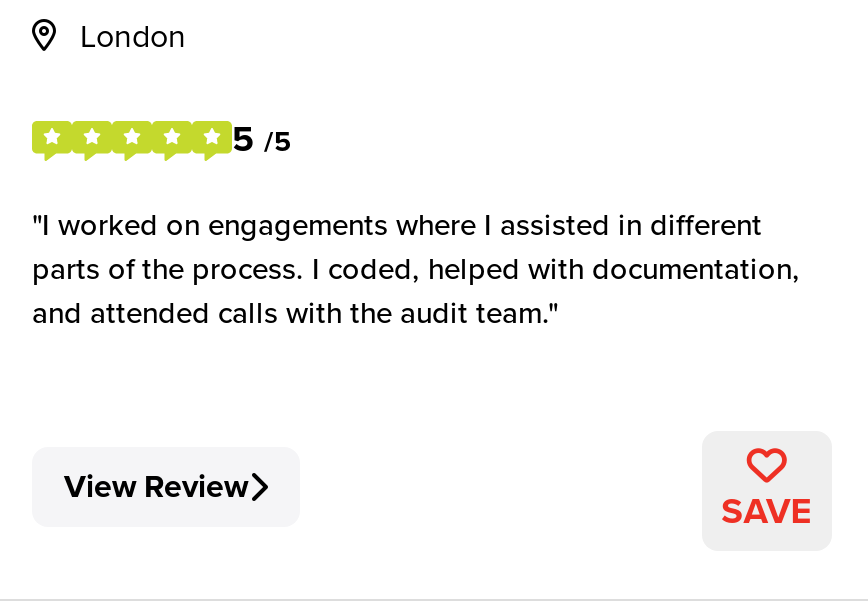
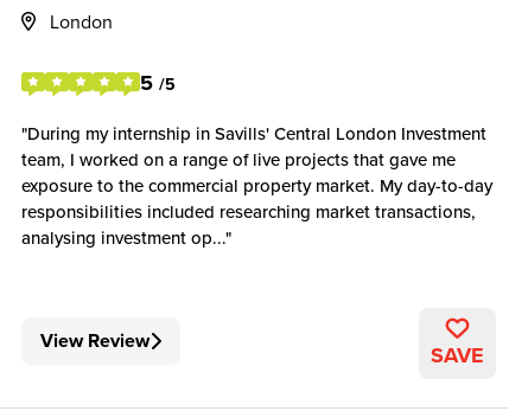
[32,203,800,333] I worked on engagements where I assisted in different | parts of the process. I coded, helped with documentation, | and attended calls with the audit team. -> [21,121,492,250] During my internship in Savills' Central London Investment | team, I worked on a range of live projects that gave me | exposure to the commercial property market. My day-to-day | responsibilities included researching market transactions, | analysing investment op...

